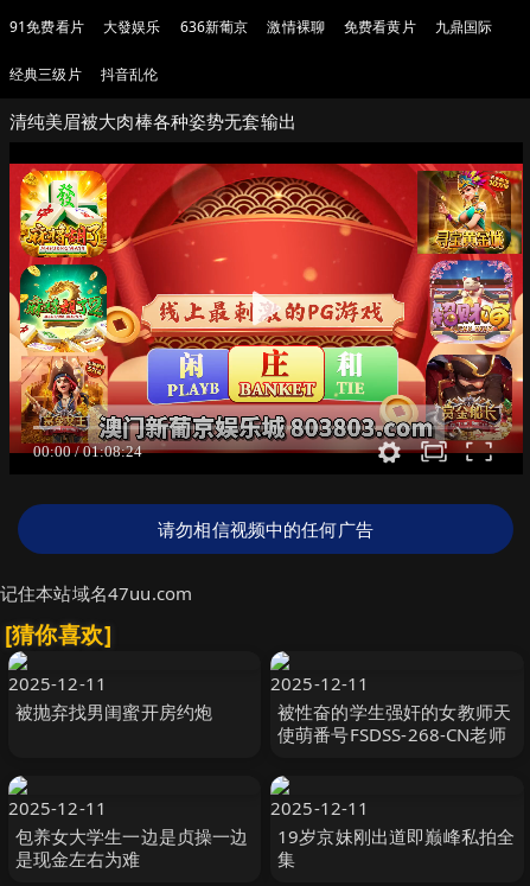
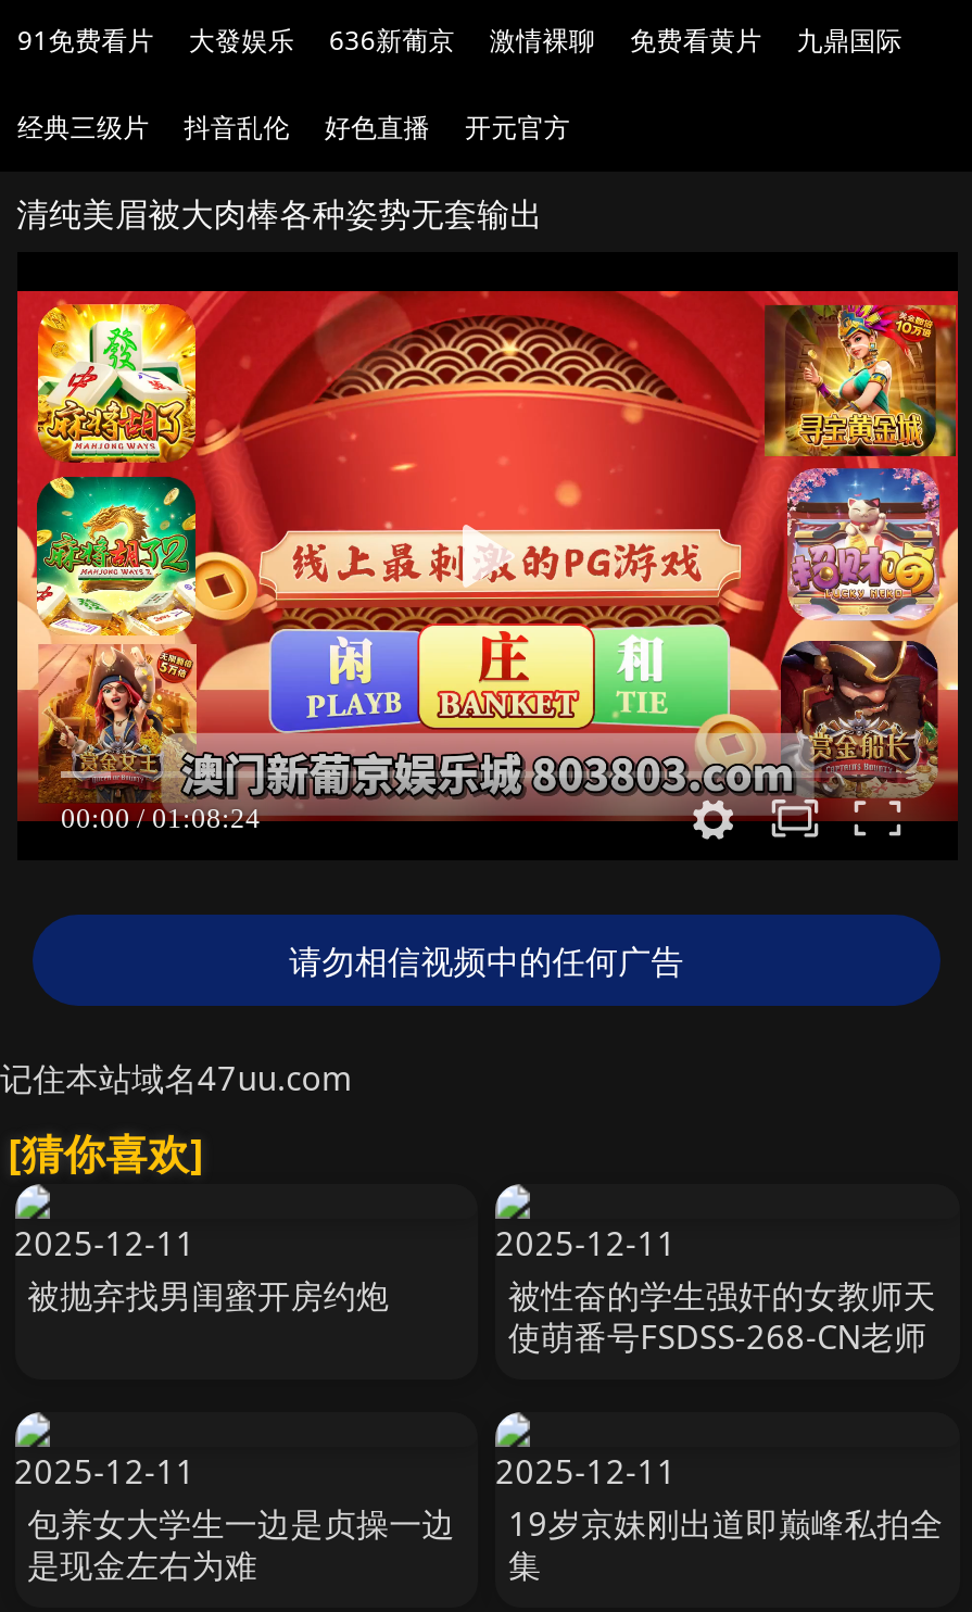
none -> [325,109,570,146] 好色直播 | 开元官方

